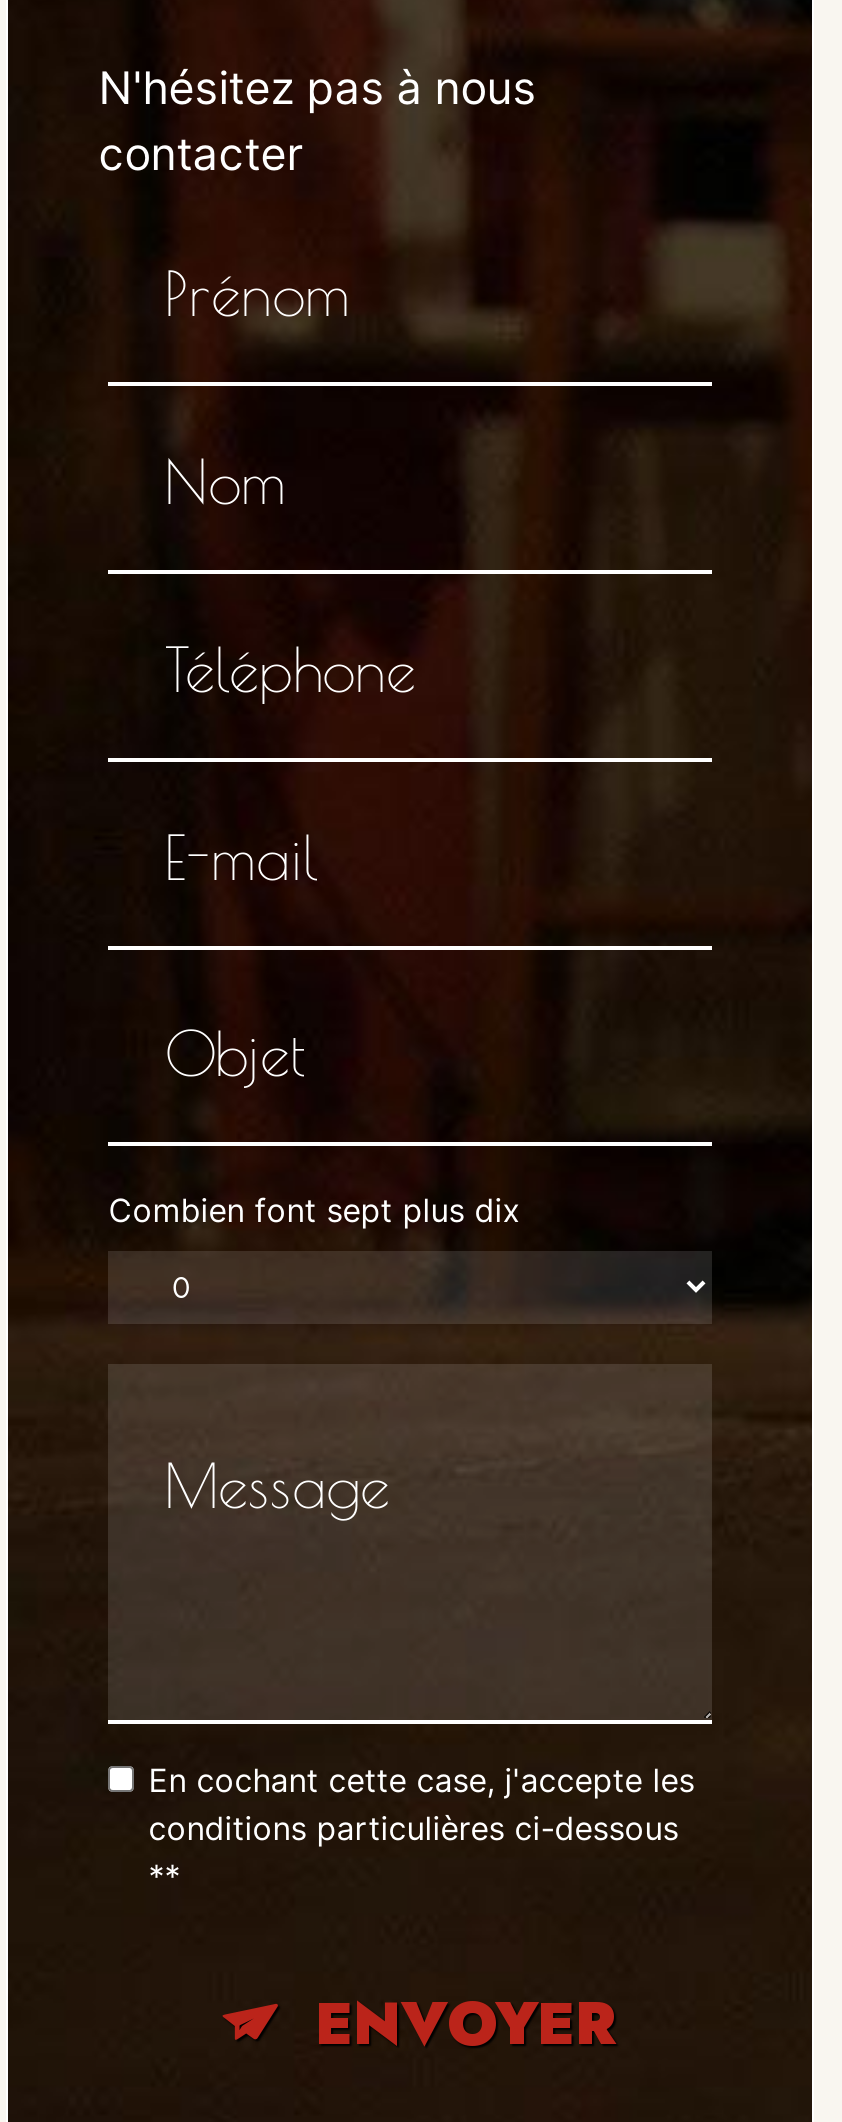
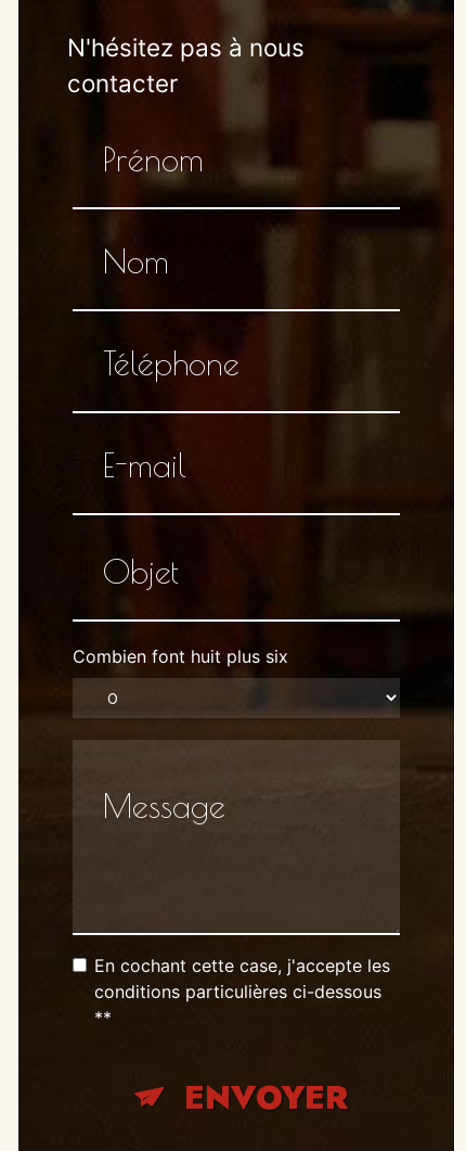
[108,1191,520,1231] Combien font sept plus dix -> [73,646,288,668] Combien font huit plus six

